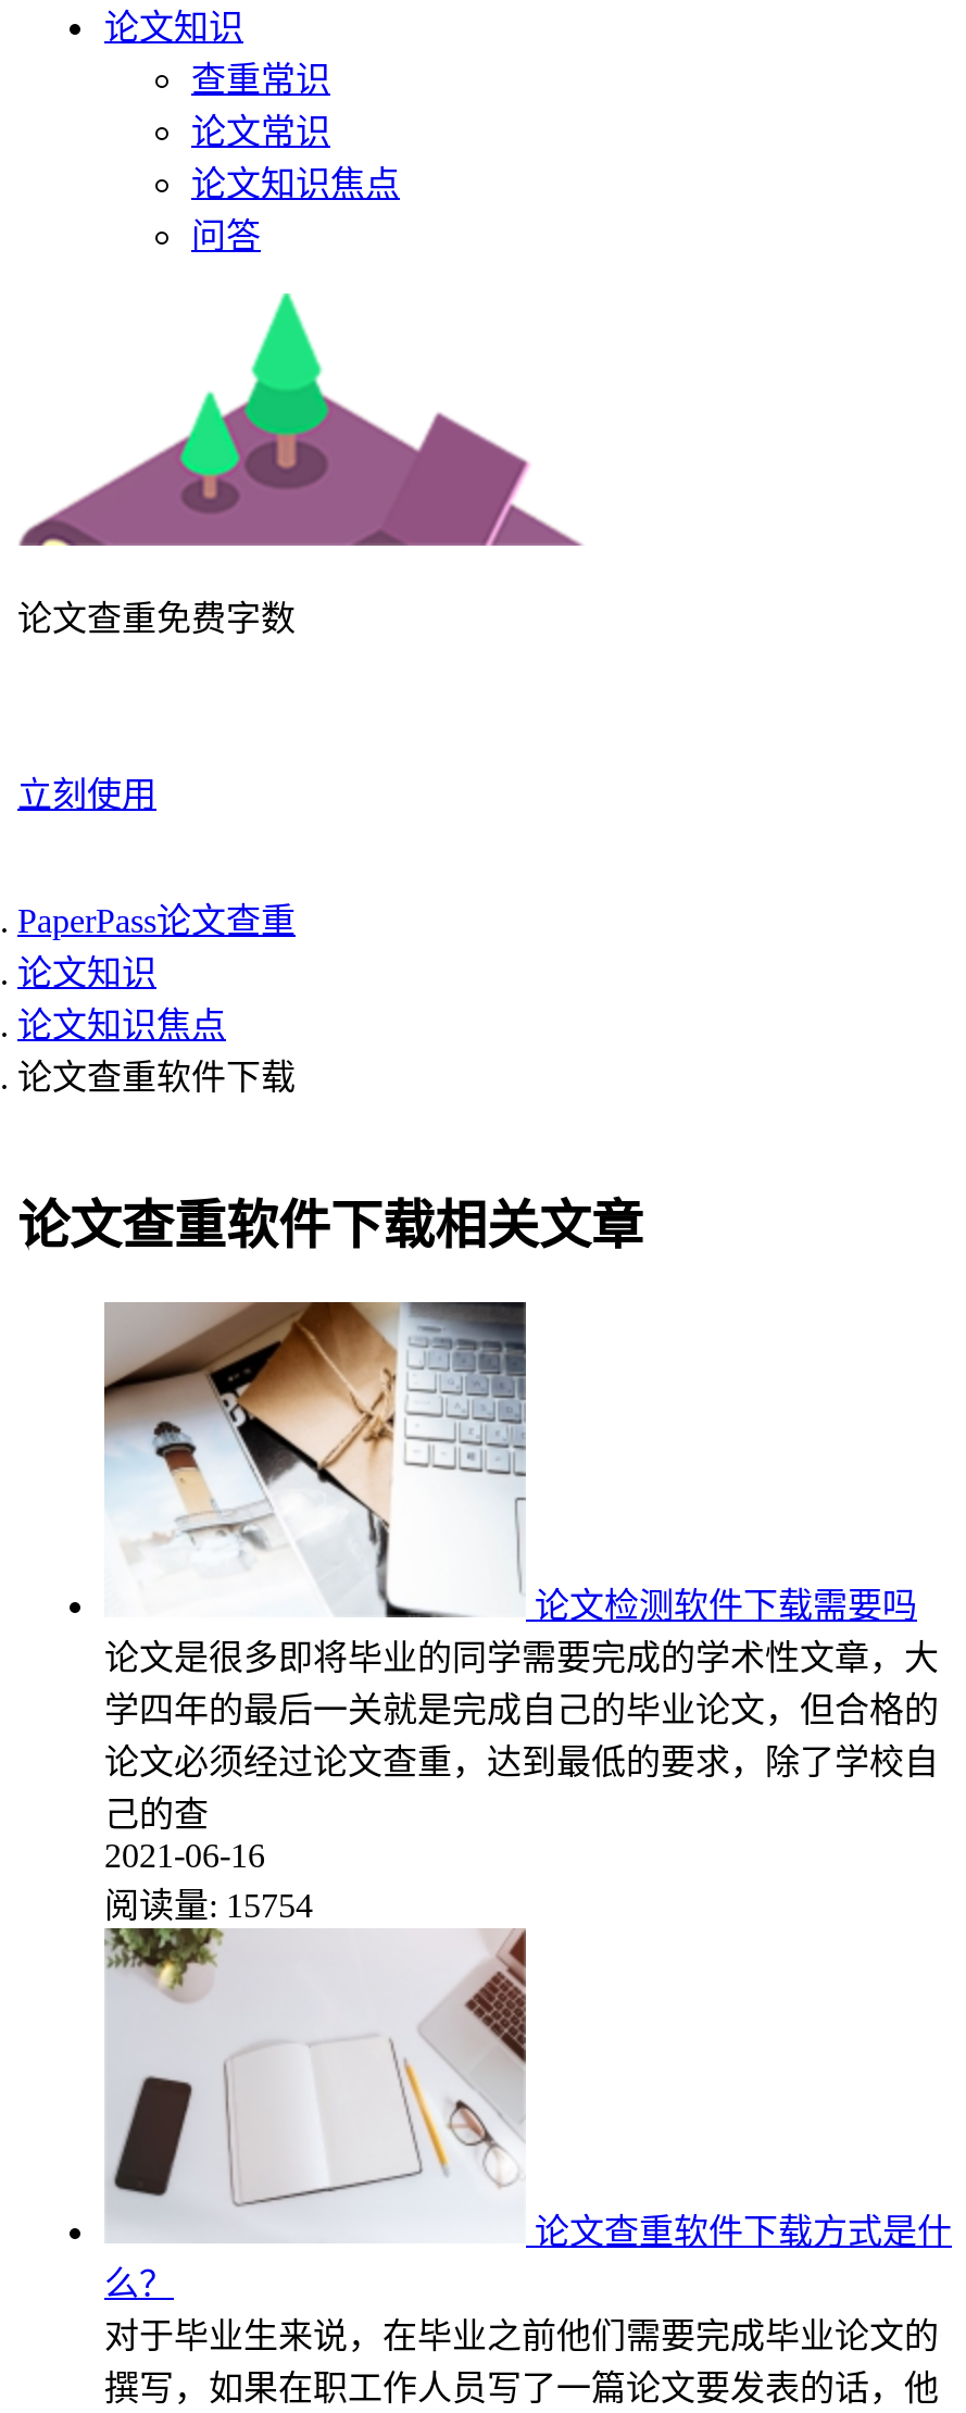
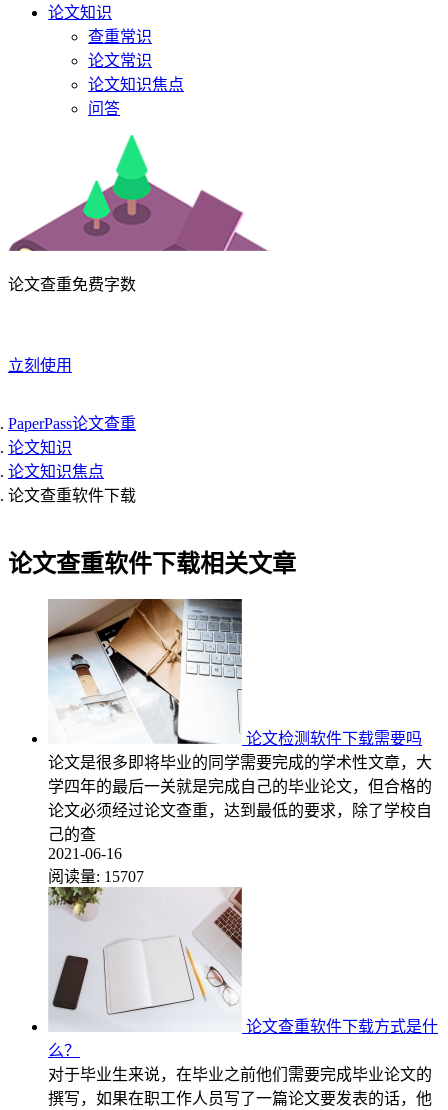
[104,1886,313,1923] 阅读量: 15754 -> [48,868,144,885] 阅读量: 15707

